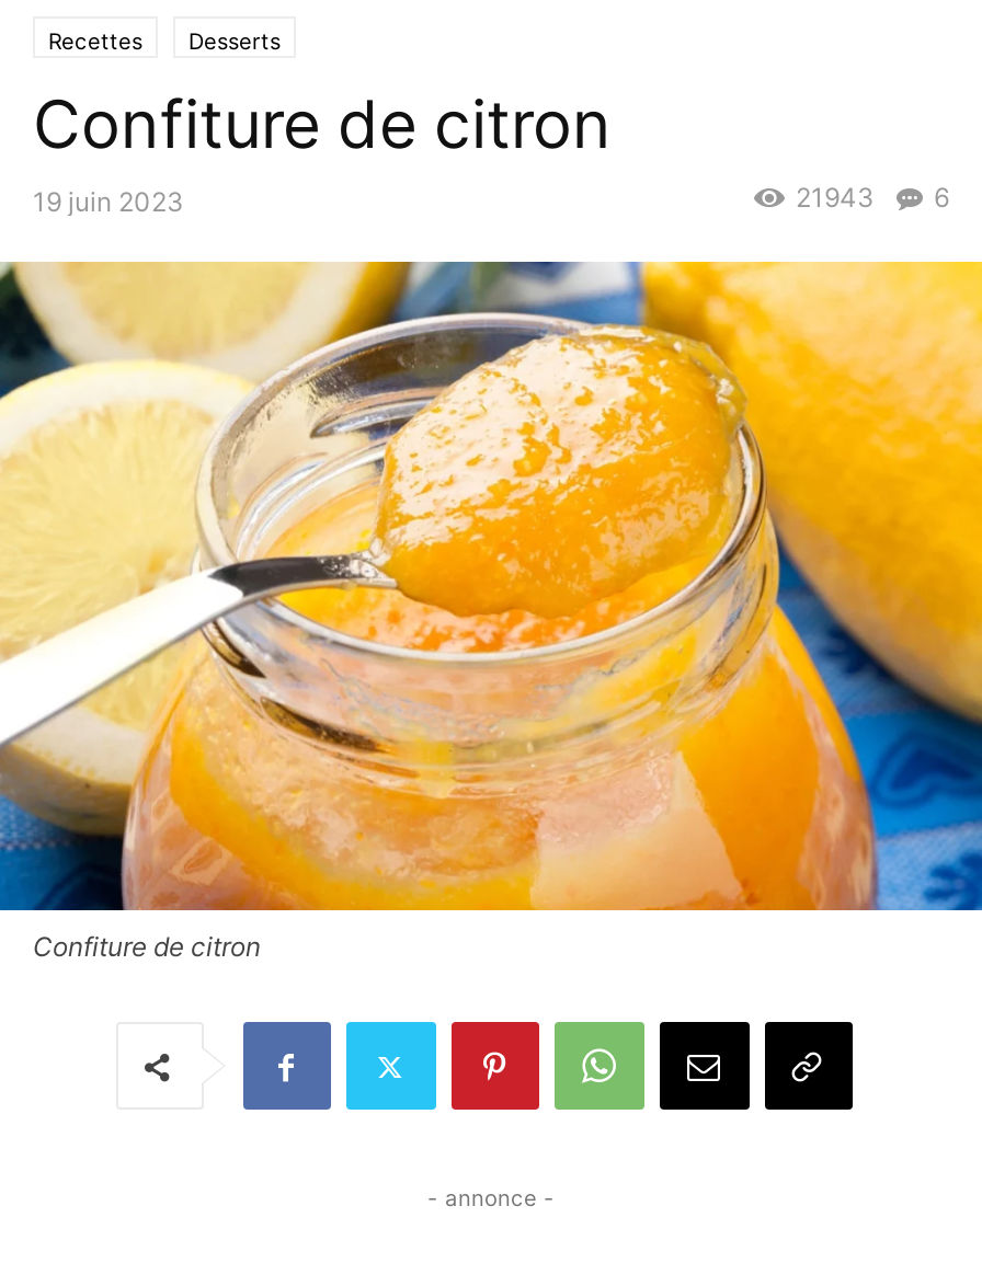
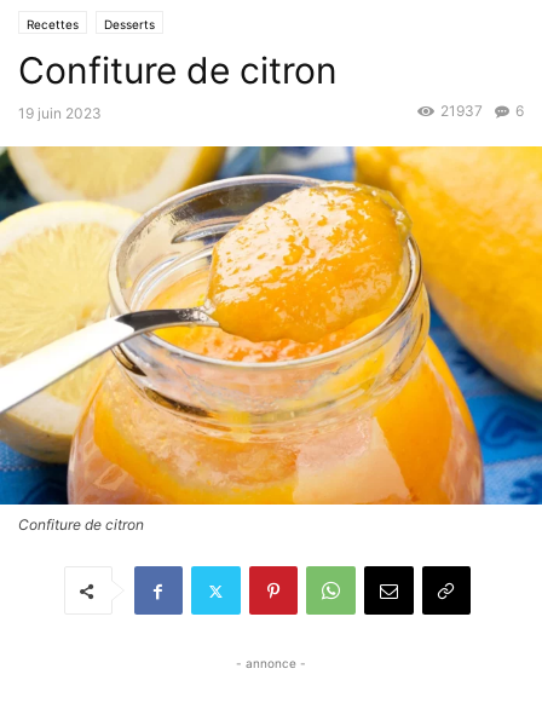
[796,181,949,214] 21943 6 -> [440,102,524,120] 21937 6

